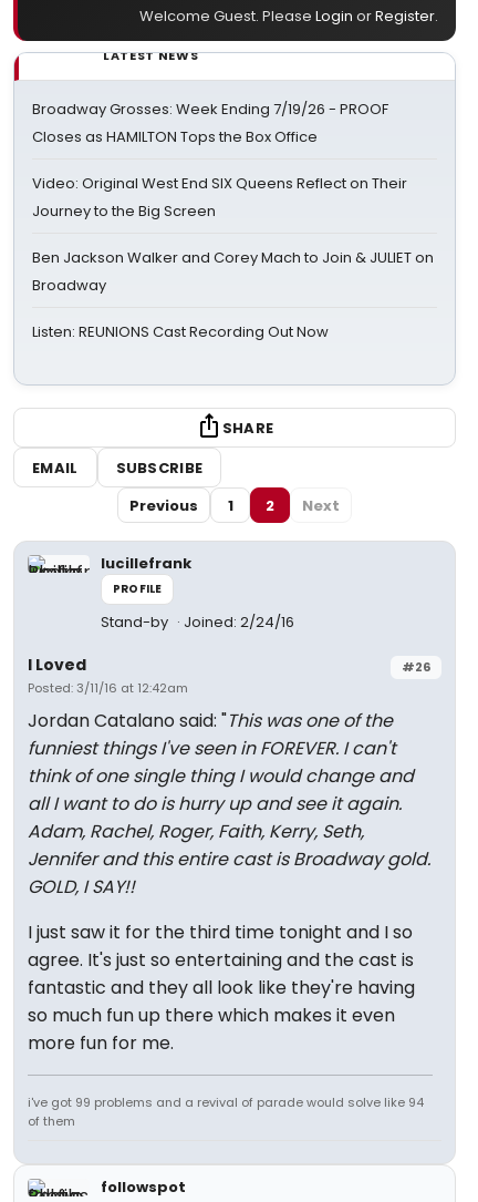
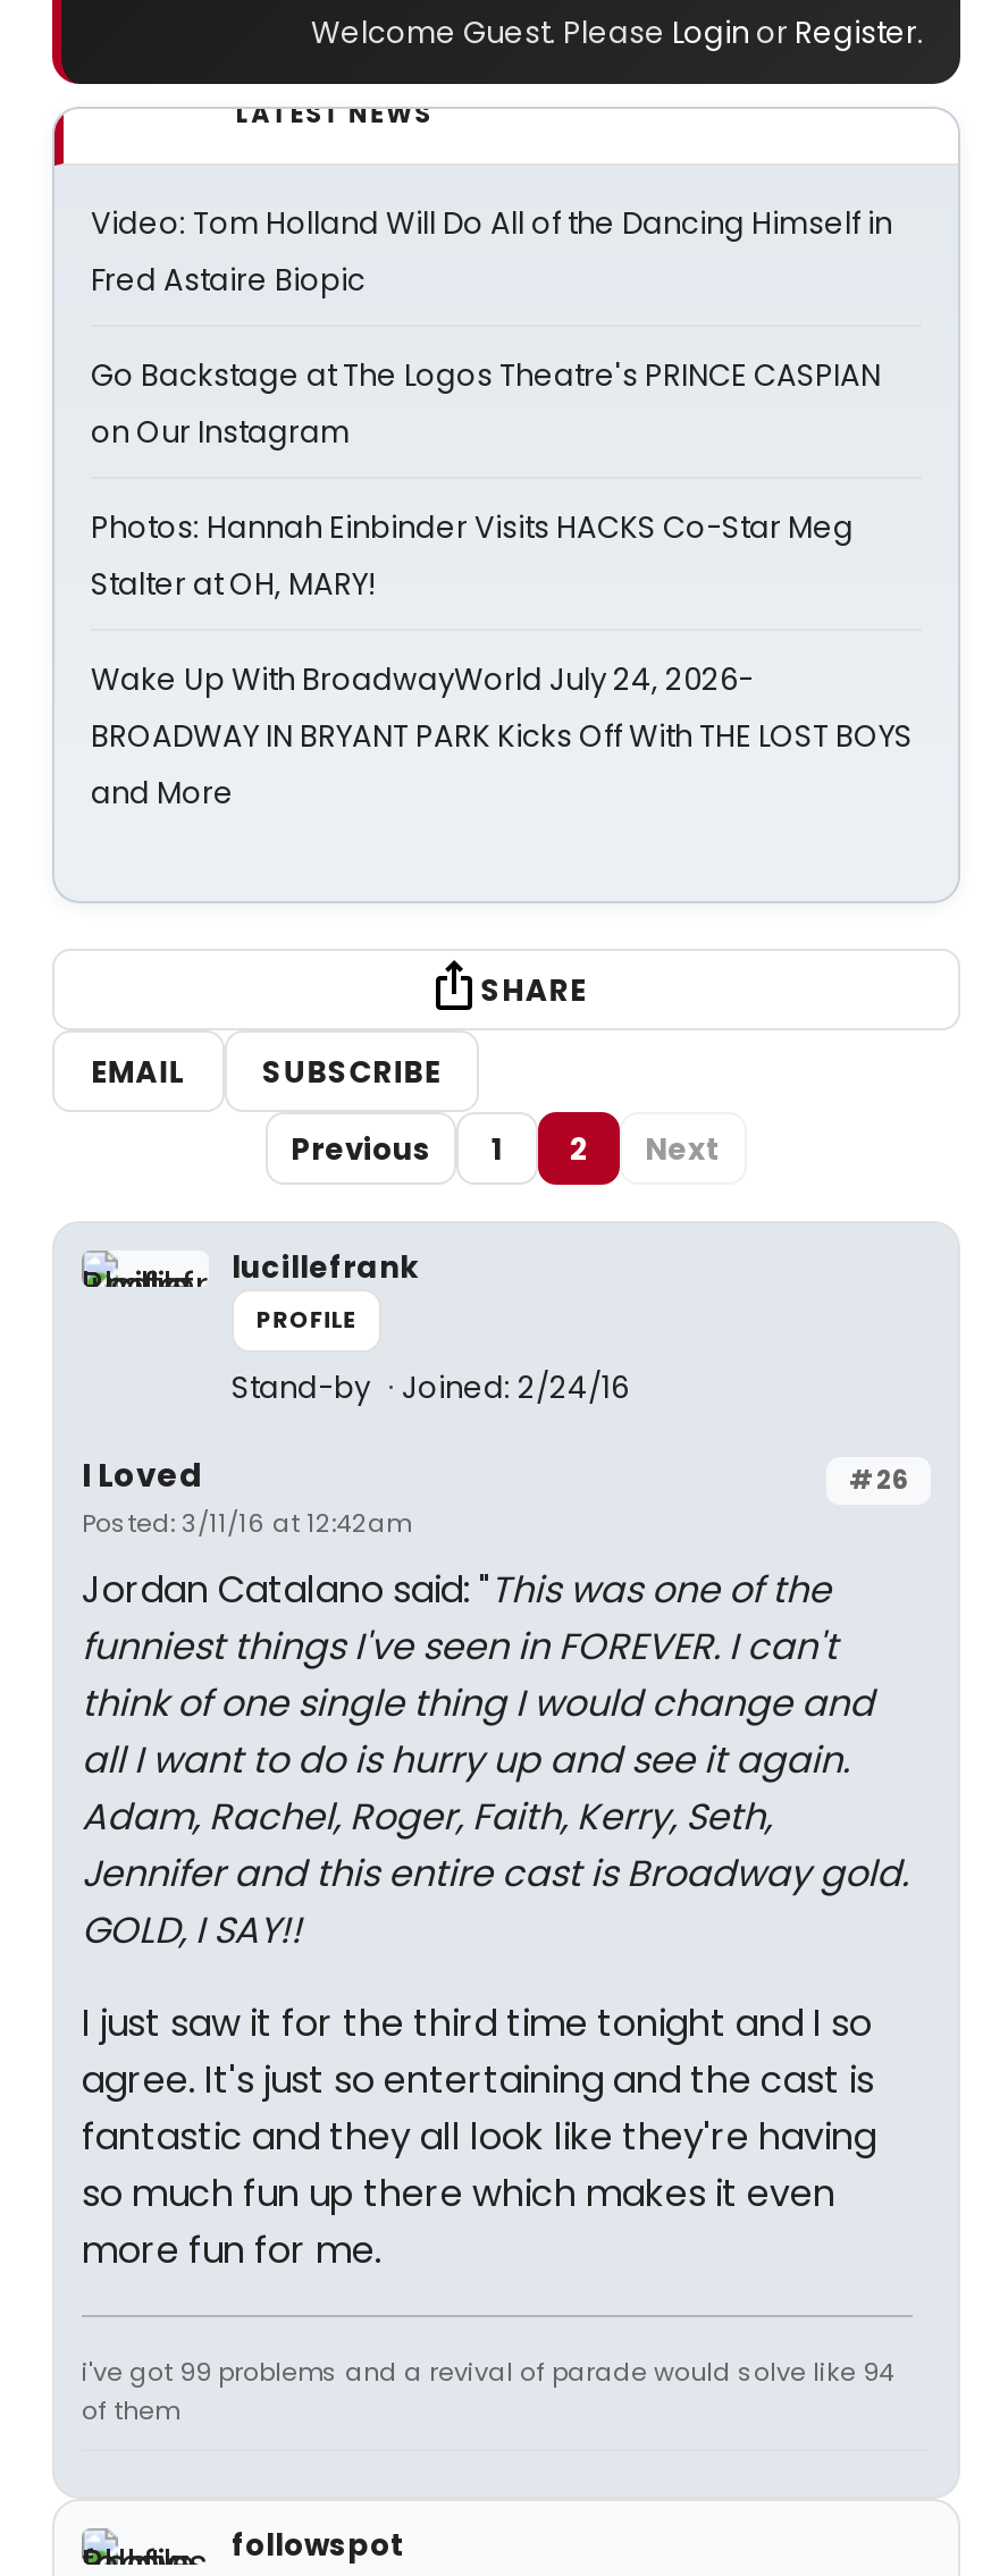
[32,99,388,147] Broadway Grosses: Week Ending 7/19/26 - PROOF | Closes as HAMILTON Tops the Box Office -> [91,202,892,302] Video: Tom Holland Will Do All of the Dancing Himself in | Fred Astaire Biopic
[32,173,407,222] Video: Original West End SIX Queens Reflect on Their | Journey to the Big Screen -> [91,354,881,454] Go Backstage at The Logos Theatre's PRINCE CASPIAN | on Our Instagram
[32,247,434,296] Ben Jackson Walker and Corey Mach to Join & JULIET on | Broadway -> [91,506,854,606] Photos: Hannah Einbinder Visits HACKS Co-Star Meg | Stalter at OH, MARY!
[32,321,329,342] Listen: REUNIONS Cast Recording Out Now -> [91,658,913,815] Wake Up With BroadwayWorld July 24, 2026- | BROADWAY IN BRYANT PARK Kicks Off With THE LOST BOYS | and More

